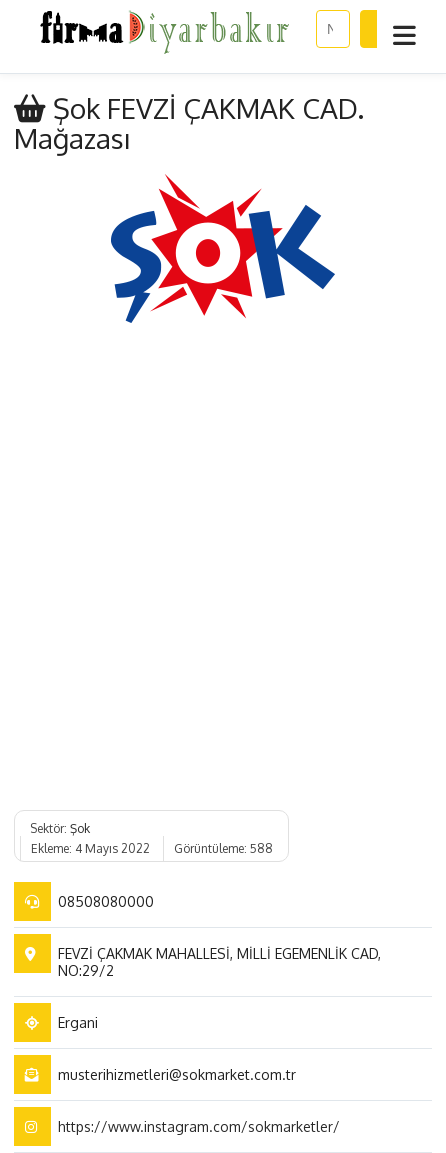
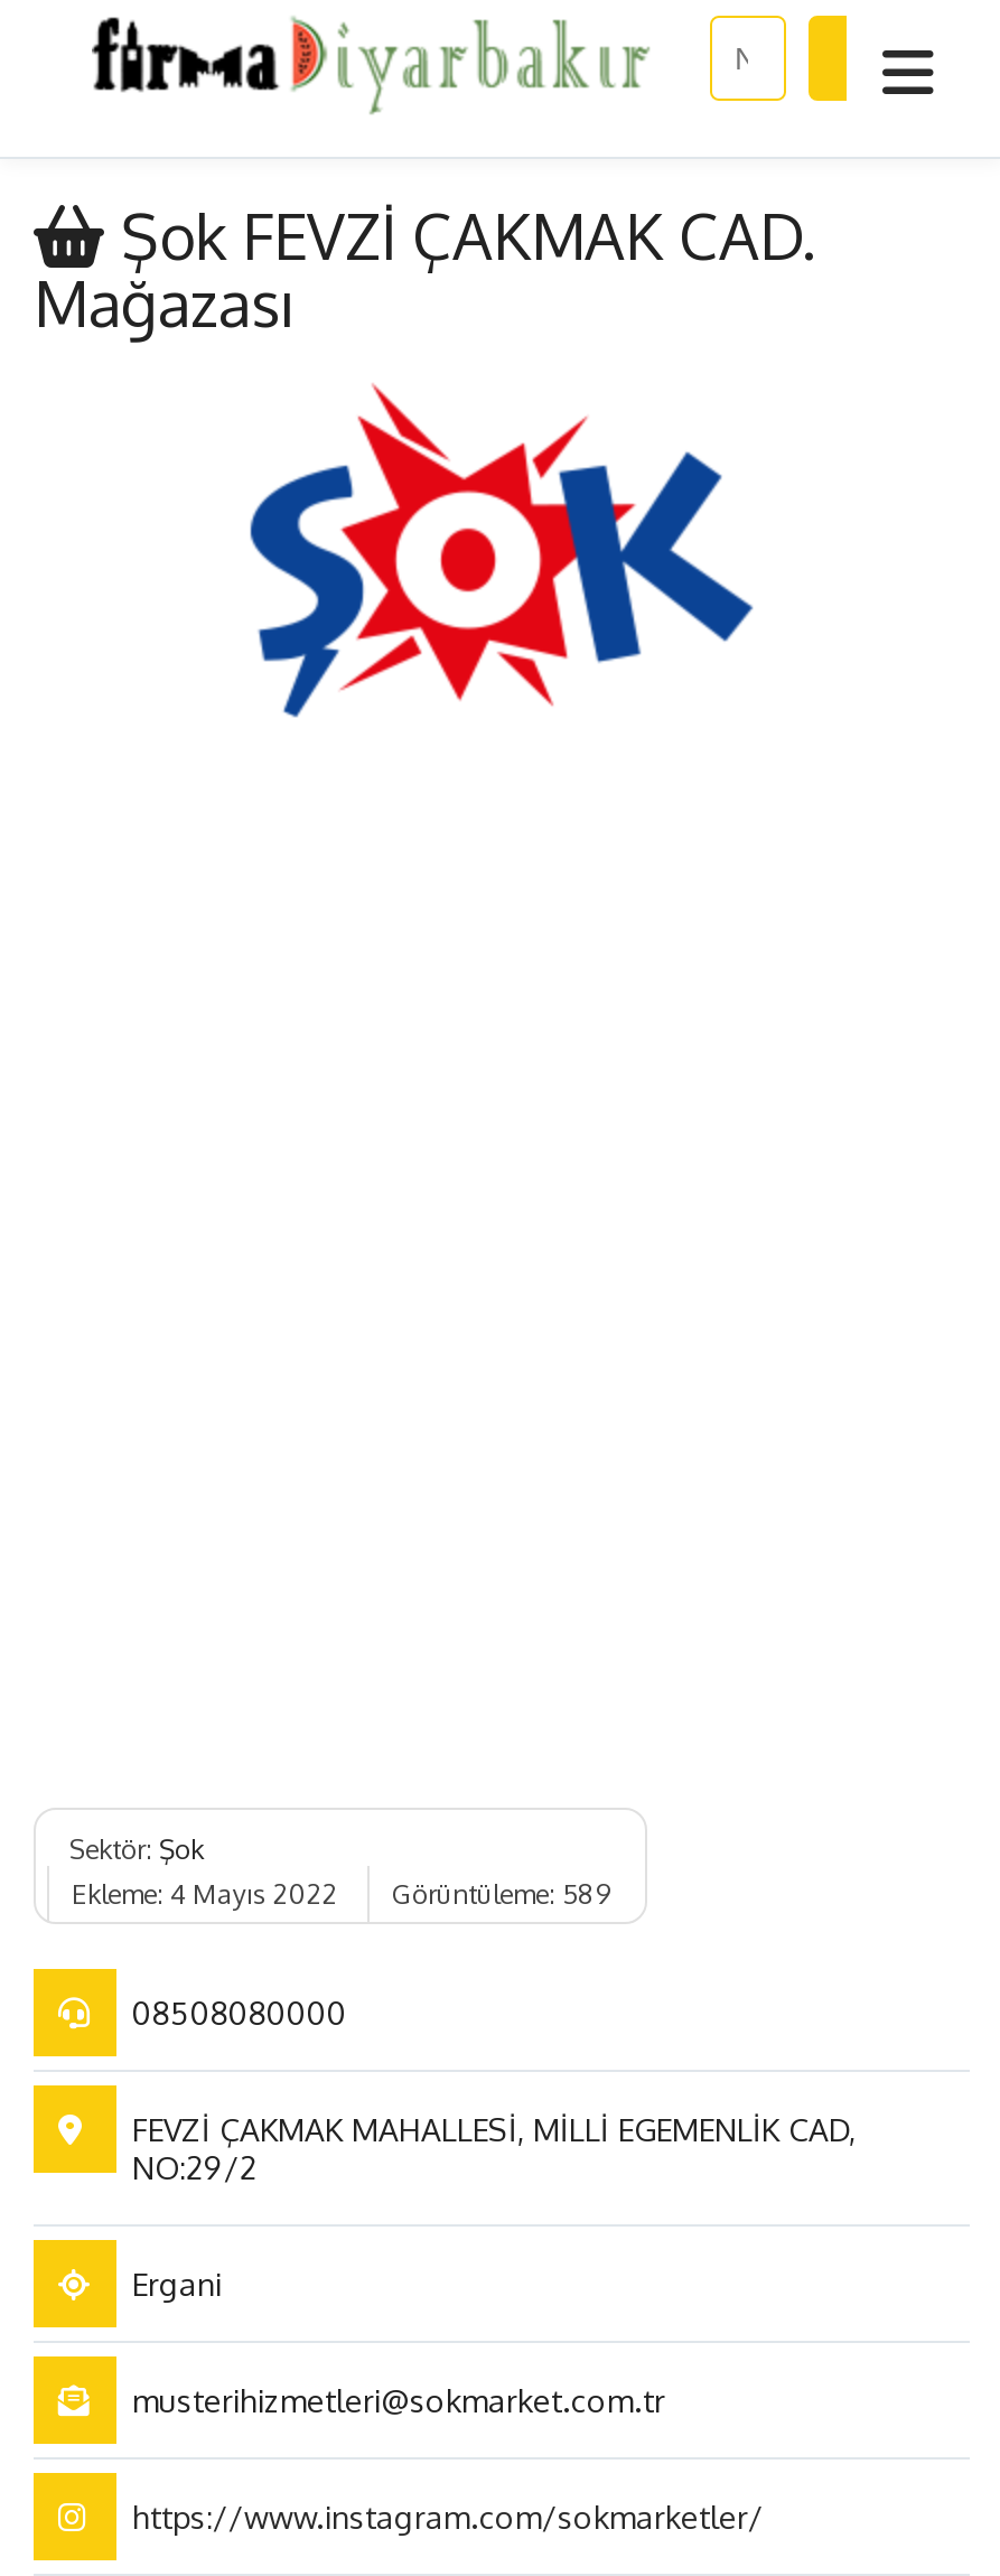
[31,840,273,855] Ekleme: 4 Mayıs 2022 Görüntüleme: 588 -> [72,1876,611,1910] Ekleme: 4 Mayıs 2022 Görüntüleme: 589

